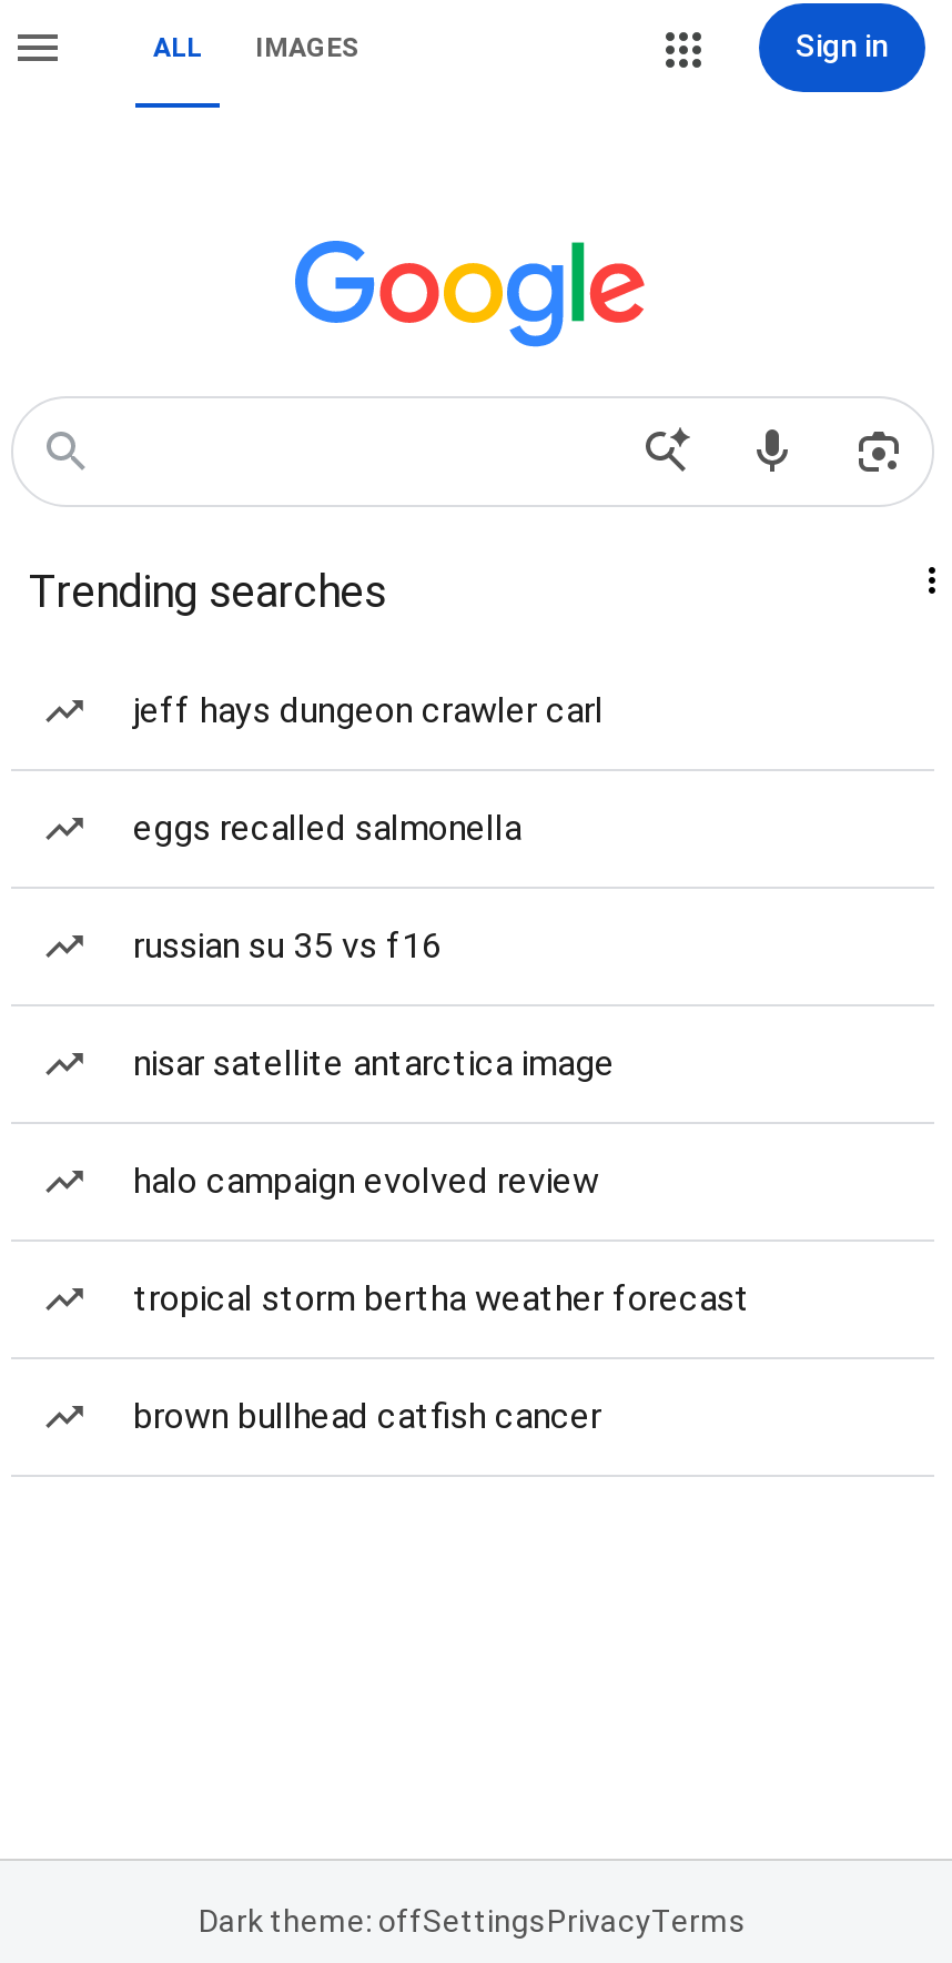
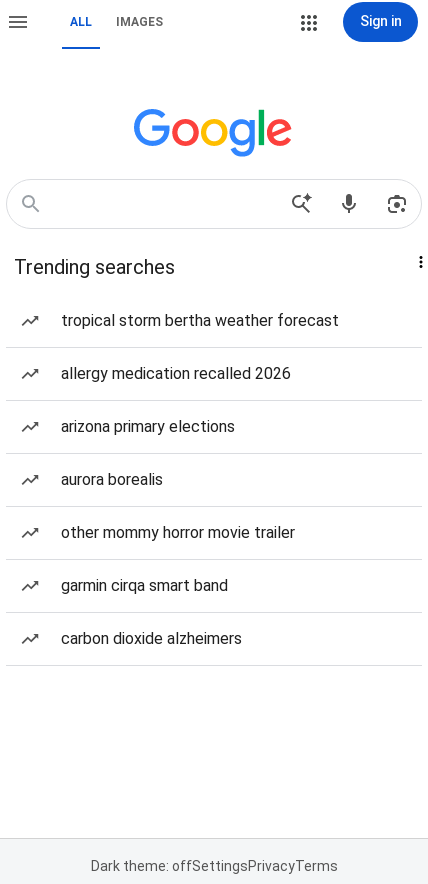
[133,689,615,1202] jeff hays dungeon crawler carl | eggs recalled salmonella | russian su 35 vs f16 | nisar satellite antarctica image | halo campaign evolved review -> none
moved [133,1277,750,1319] -> [61,311,339,330]: tropical storm bertha weather forecast
[133,1395,601,1437] brown bullhead catfish cancer -> [61,364,295,648] allergy medication recalled 2026 | arizona primary elections | aurora borealis | other mommy horror movie trailer | garmin cirqa smart band | carbon dioxide alzheimers

